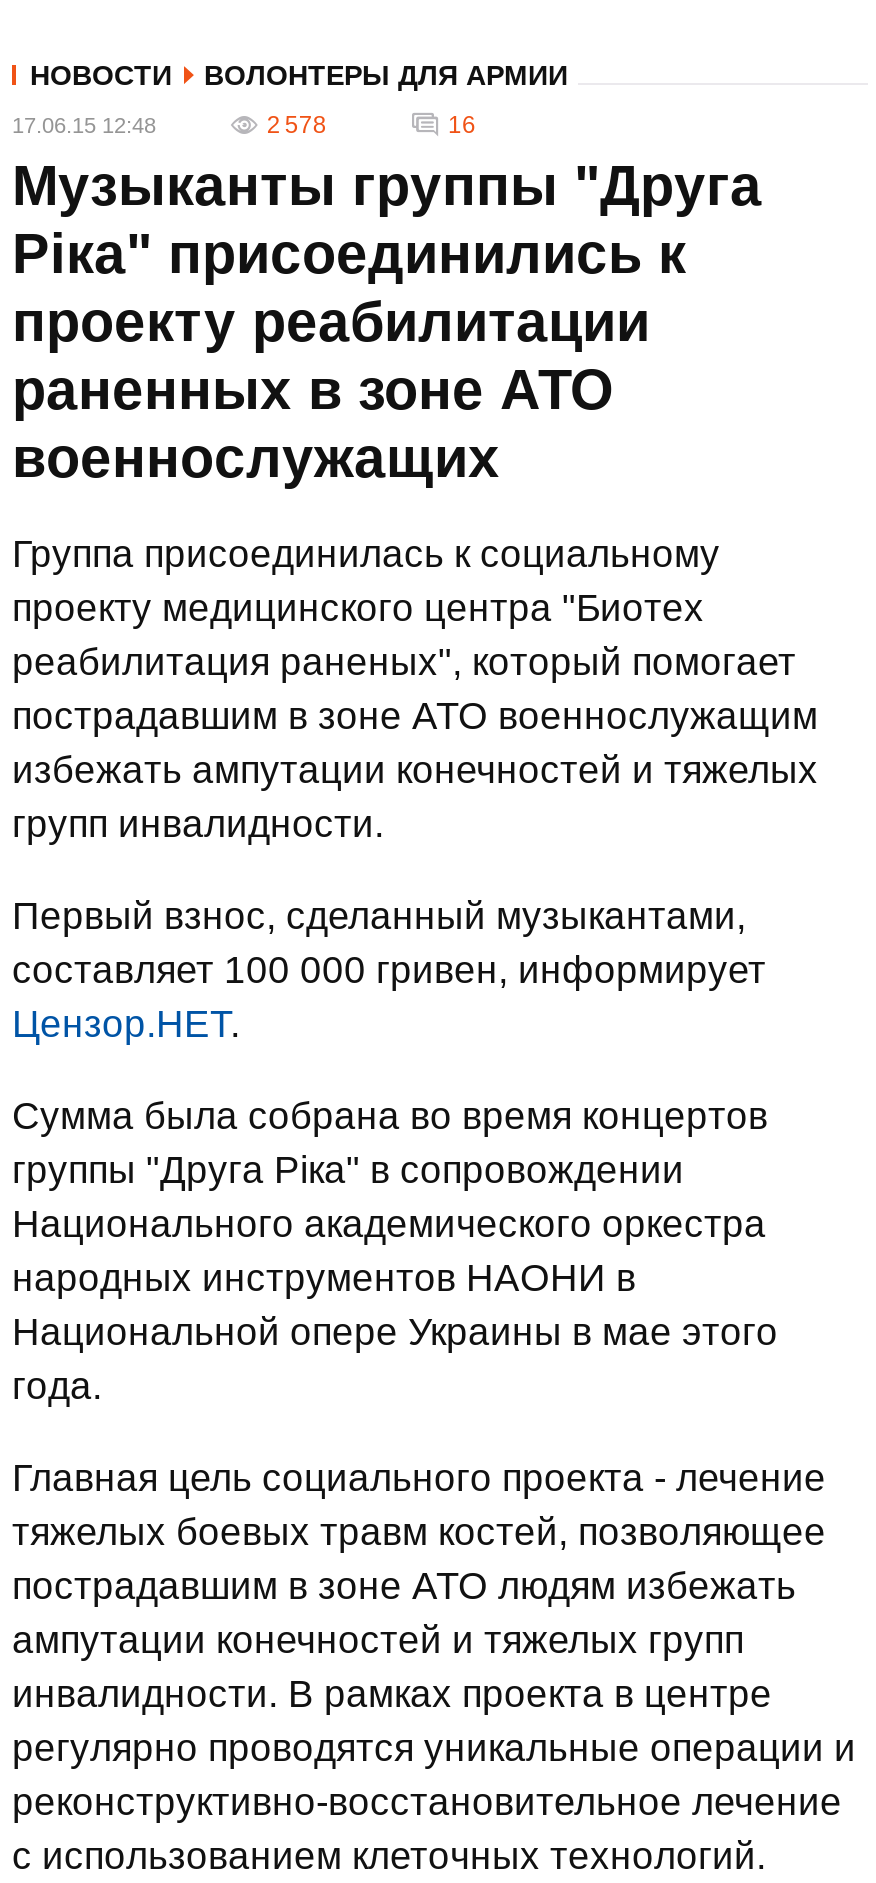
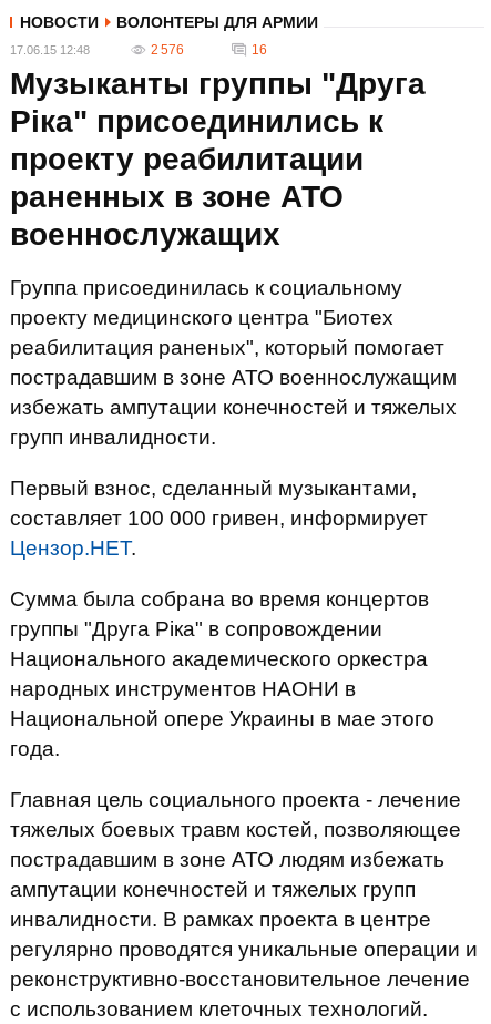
[267,111,327,139] 2 578 -> [151,42,184,57] 2 576

